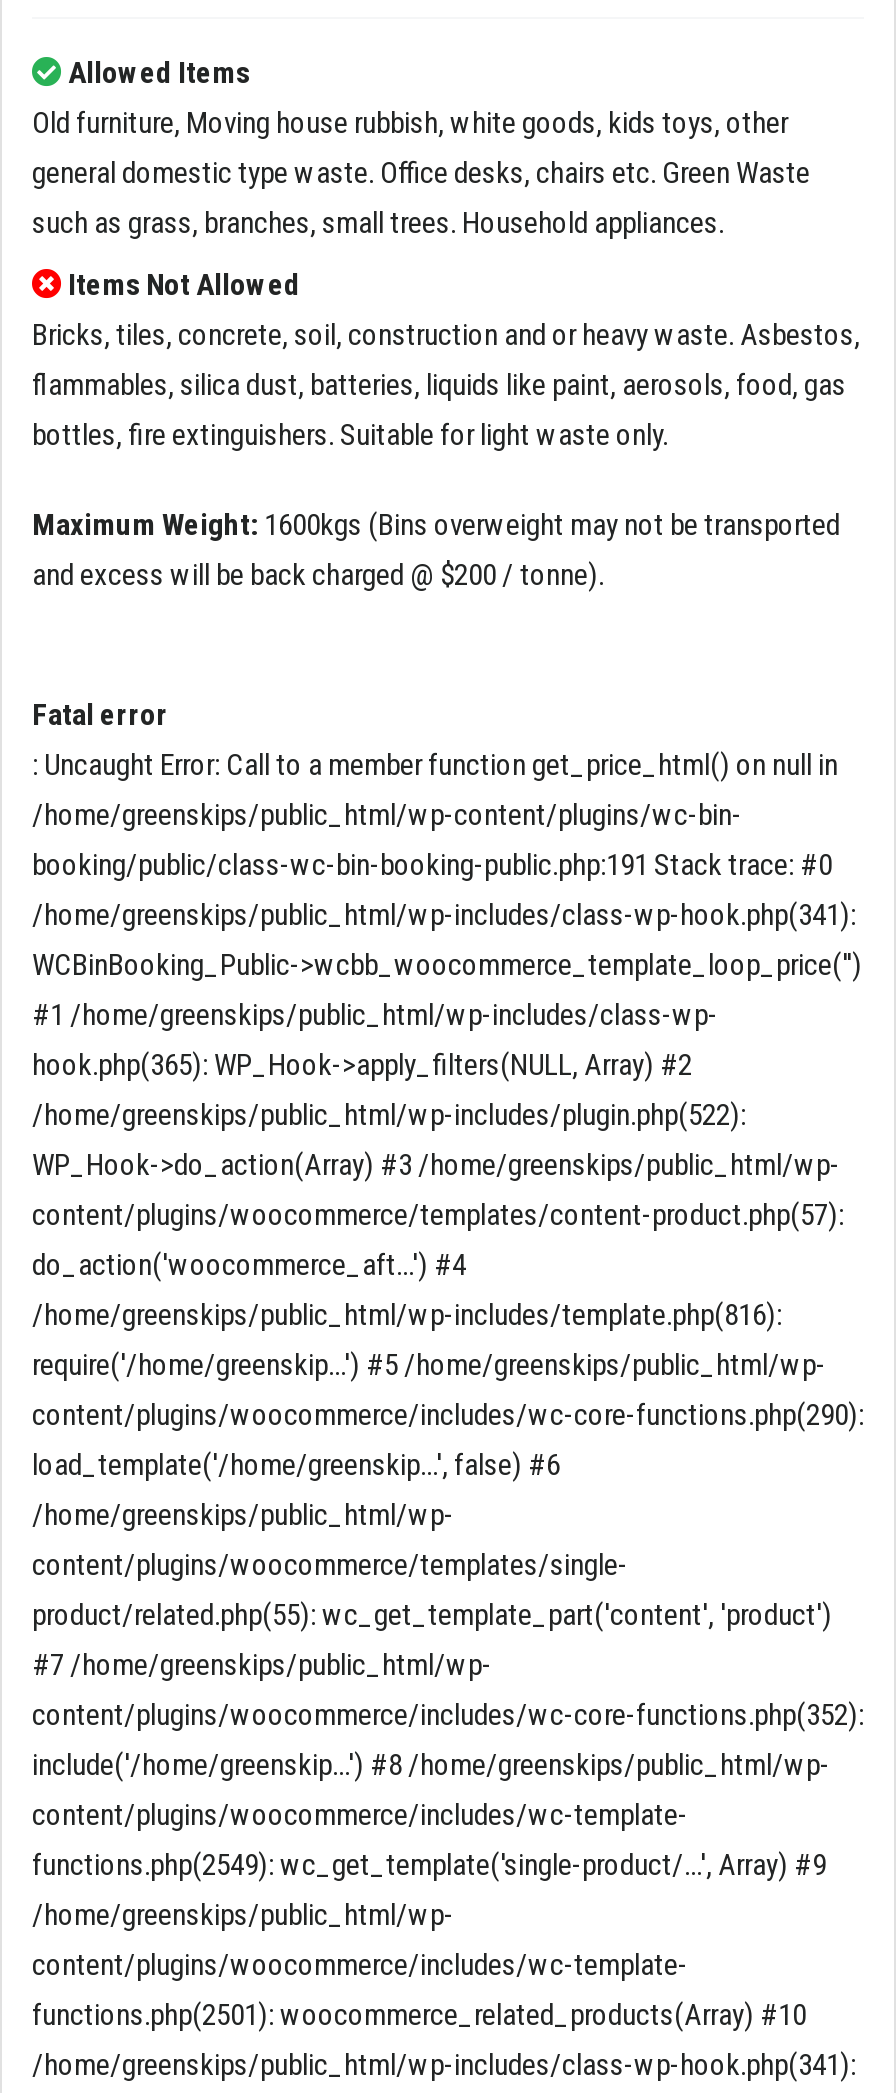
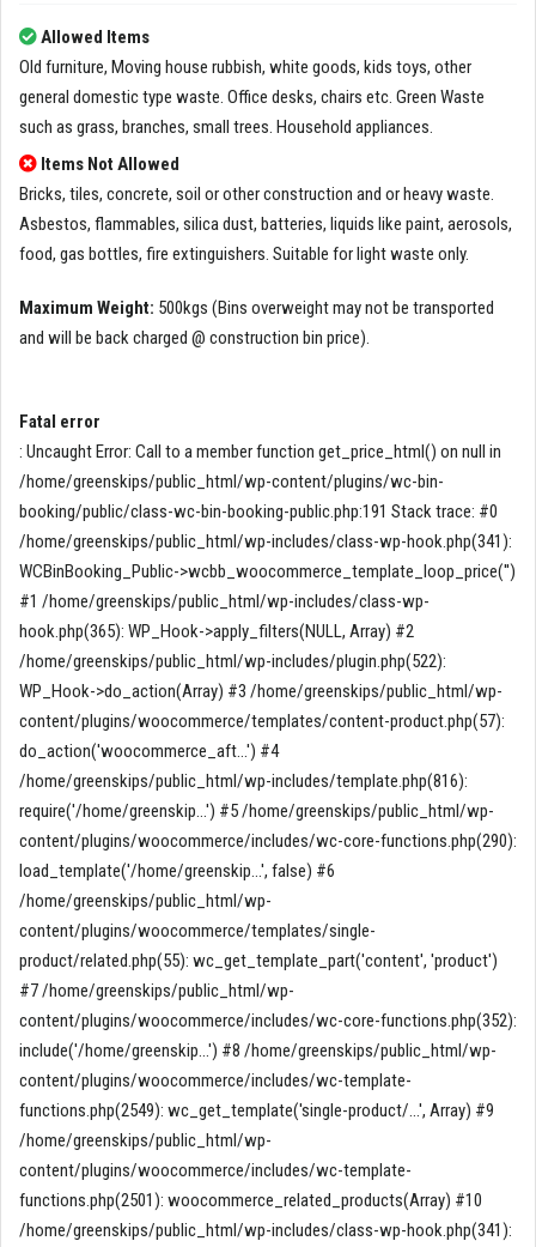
[32,318,860,454] Bricks, tiles, concrete, soil, construction and or heavy waste. Asbestos, | flammables, silica dust, batteries, liquids like paint, aerosols, food, gas | bottles, fire extinguishers. Suitable for light waste only. -> [19,184,512,265] Bricks, tiles, concrete, soil or other construction and or heavy waste. | Asbestos, flammables, silica dust, batteries, liquids like paint, aerosols, | food, gas bottles, fire extinguishers. Suitable for light waste only.
[32,508,840,594] Maximum Weight: 1600kgs (Bins overweight may not be transported | and excess will be back charged @ $200 / tonne). -> [19,297,494,349] Maximum Weight: 500kgs (Bins overweight may not be transported | and will be back charged @ construction bin price).

